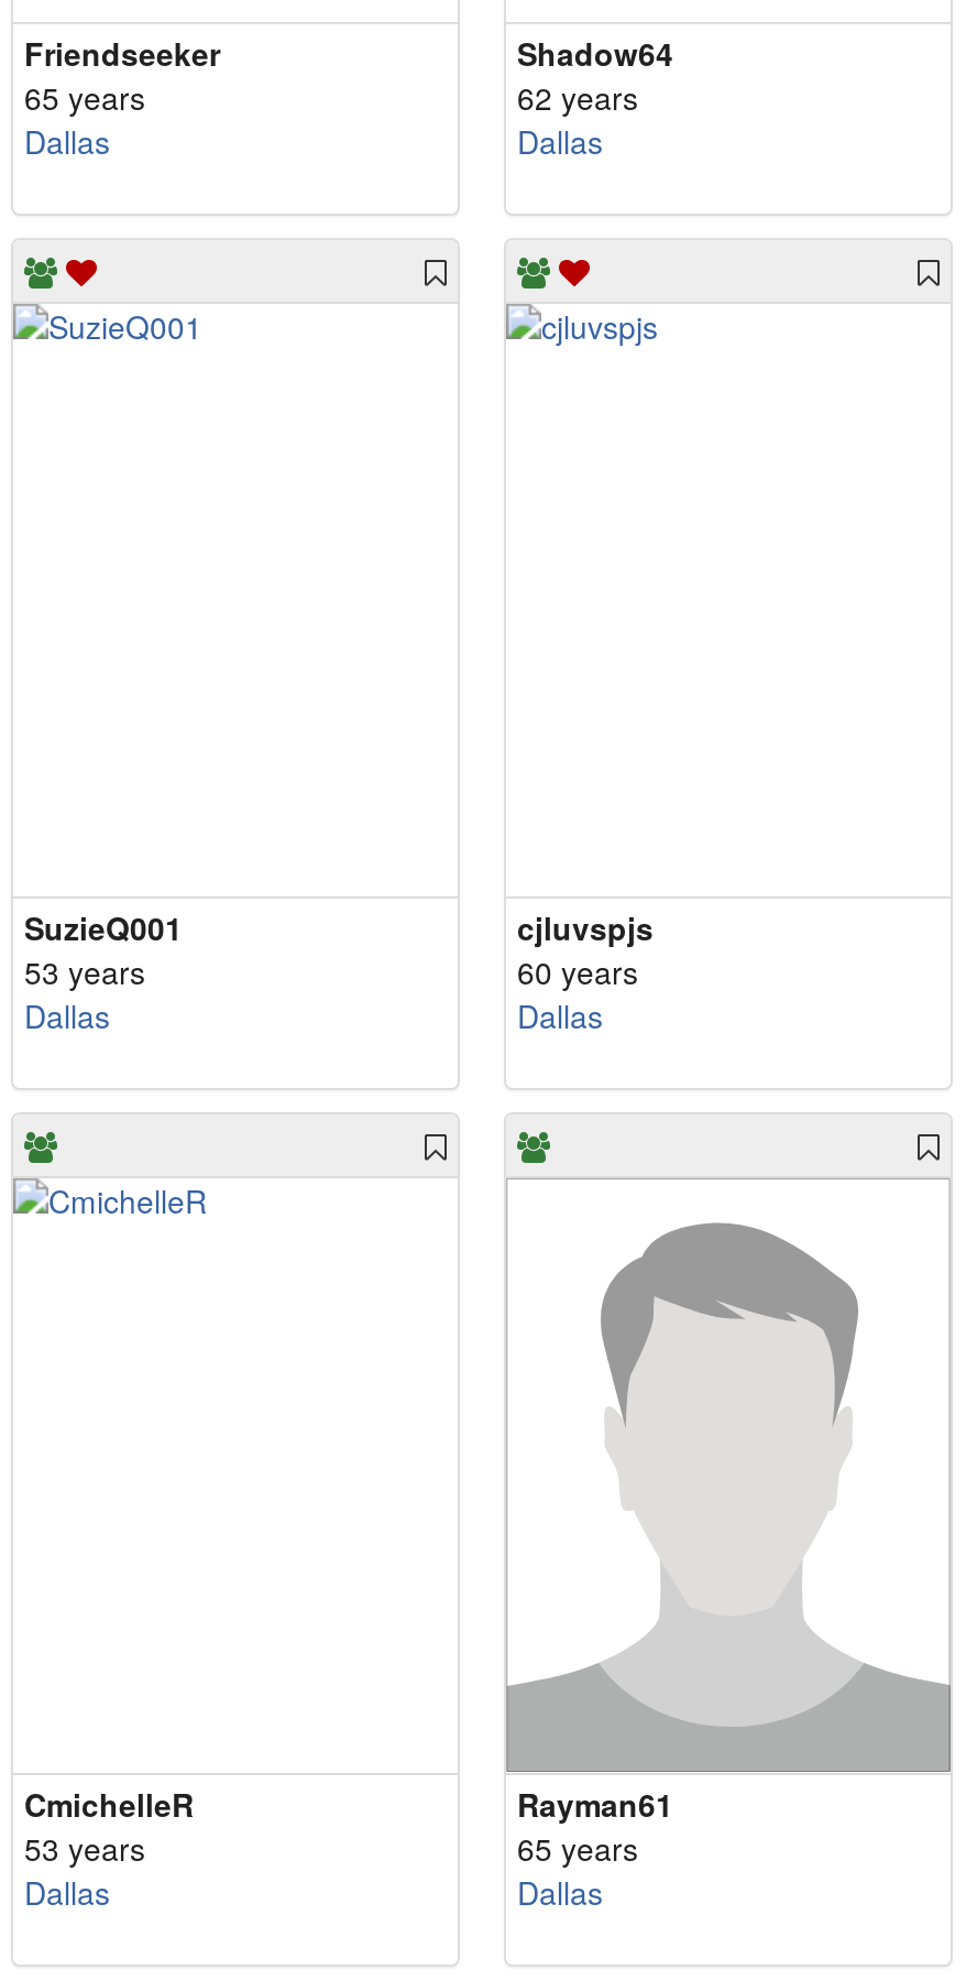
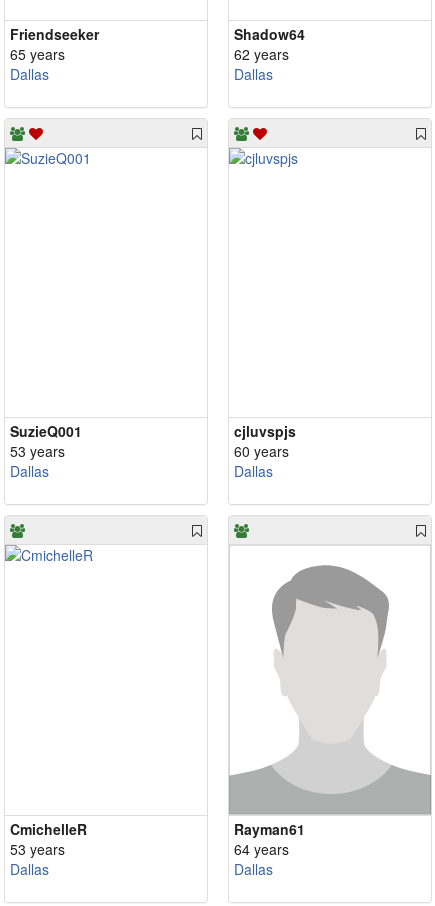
[517,1825,638,1869] 65 years -> [234,839,289,859] 64 years

